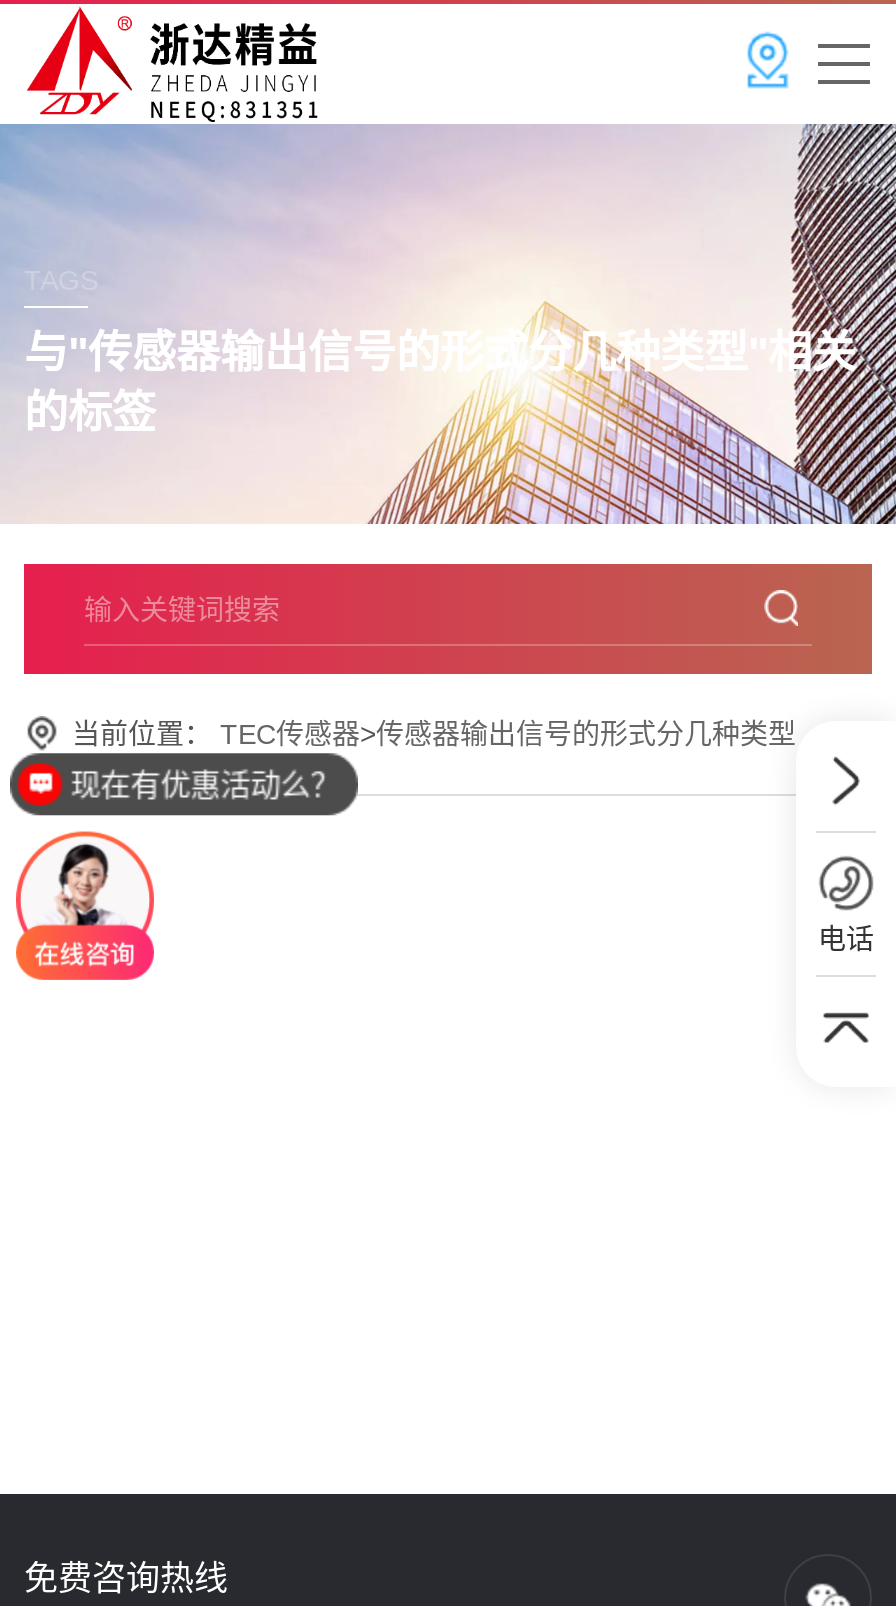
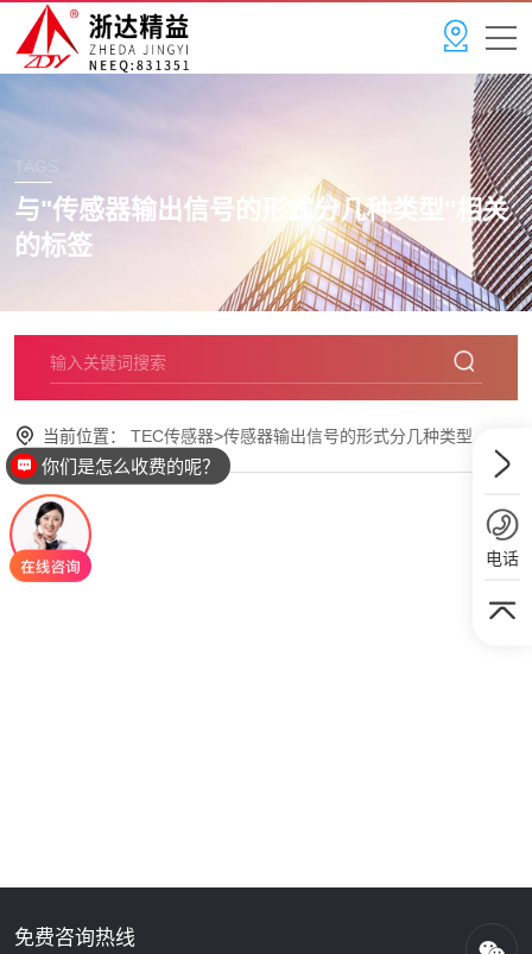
[71,767,341,801] 现在有优惠活动么？ -> [42,455,220,476] 你们是怎么收费的呢？

